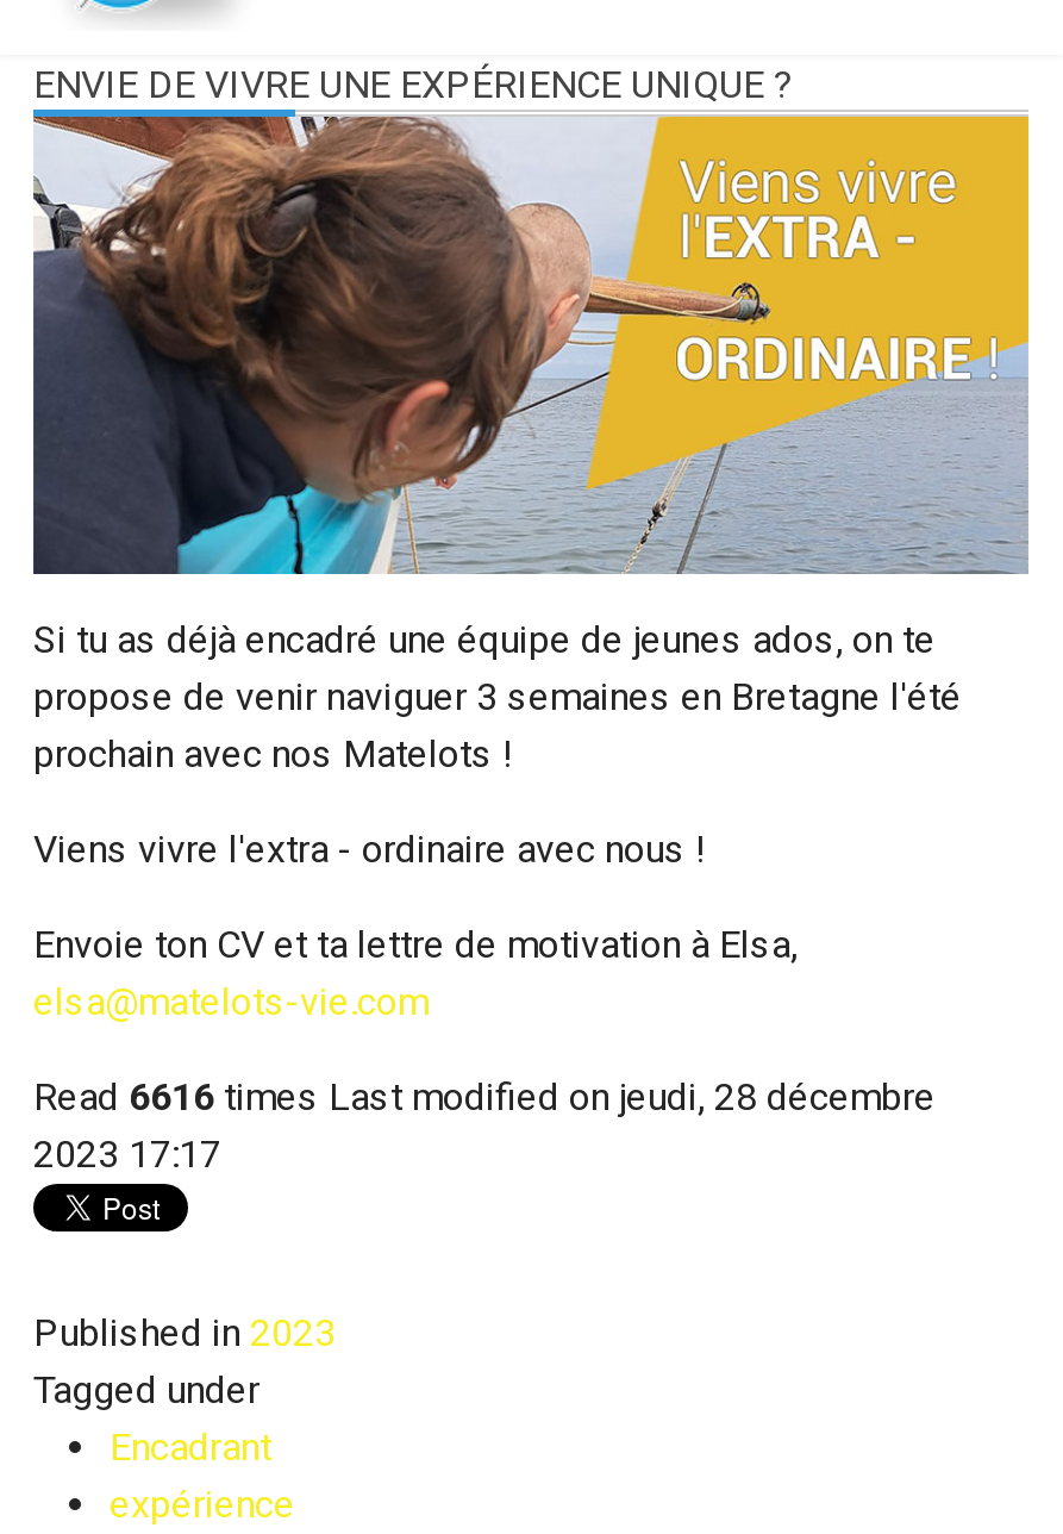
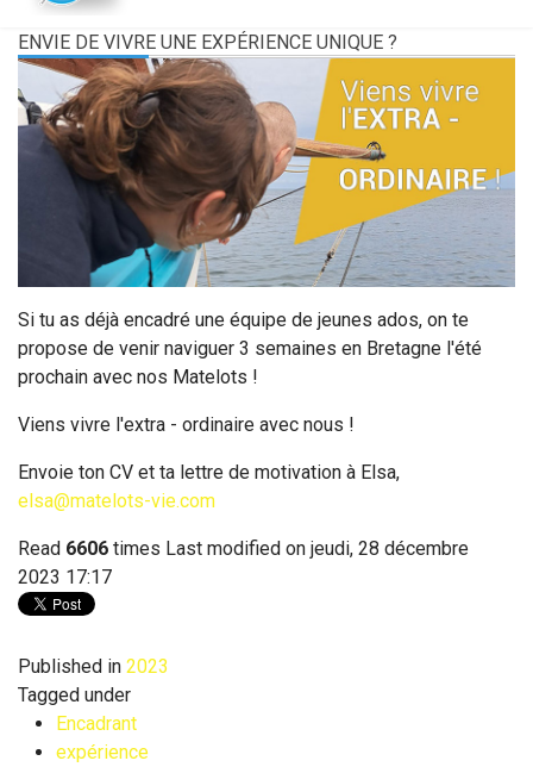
[33,1075,936,1120] Read 6616 times Last modified on jeudi, 28 décembre -> [18,537,469,560] Read 6606 times Last modified on jeudi, 28 décembre

